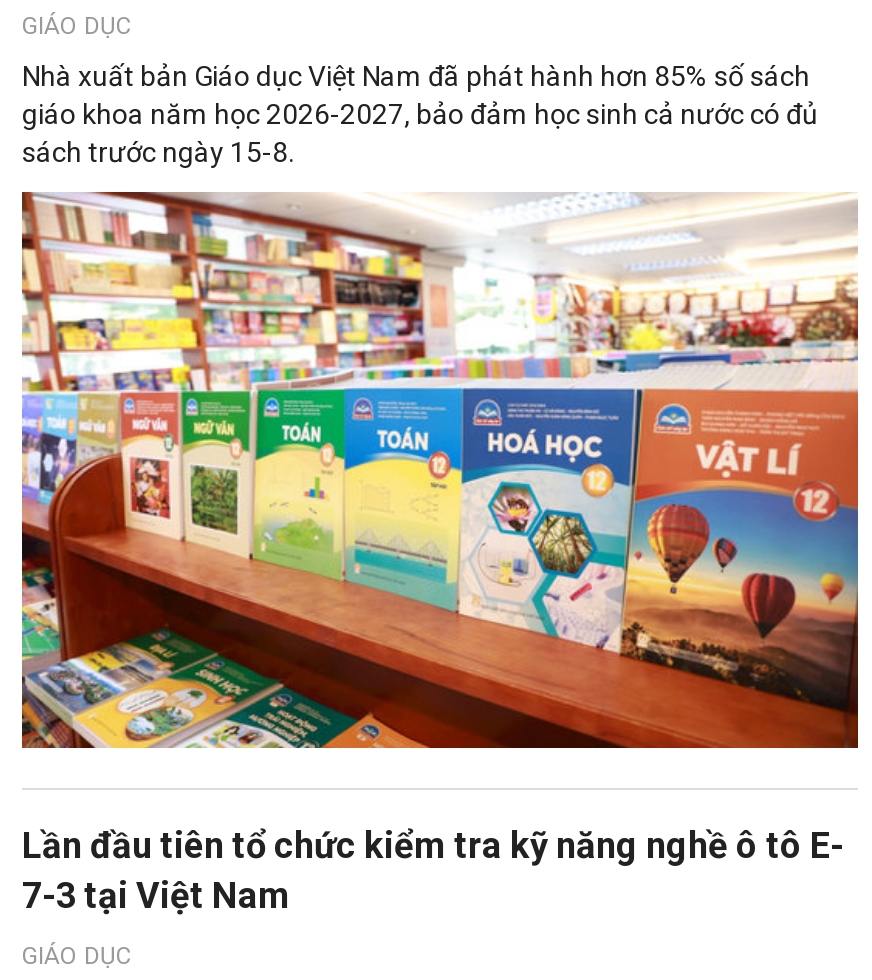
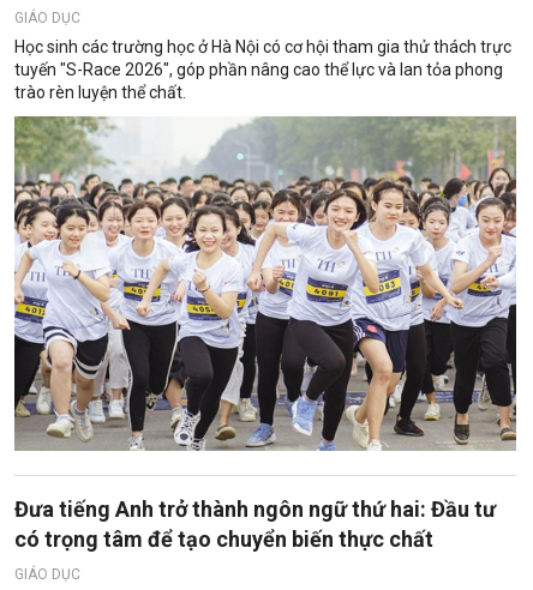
[22,60,818,168] Nhà xuất bản Giáo dục Việt Nam đã phát hành hơn 85% số sách | giáo khoa năm học 2026-2027, bảo đảm học sinh cả nước có đủ | sách trước ngày 15-8. -> [14,38,511,102] Học sinh các trường học ở Hà Nội có cơ hội tham gia thử thách trực | tuyến "S-Race 2026", góp phần nâng cao thể lực và lan tỏa phong | trào rèn luyện thể chất.
[20,191,860,917] [image] | Lần đầu tiên tổ chức kiểm tra kỹ năng nghề ô tô E- | 7-3 tại Việt Nam -> [13,115,517,552] [image] | Đưa tiếng Anh trở thành ngôn ngữ thứ hai: Đầu tư | có trọng tâm để tạo chuyển biến thực chất

